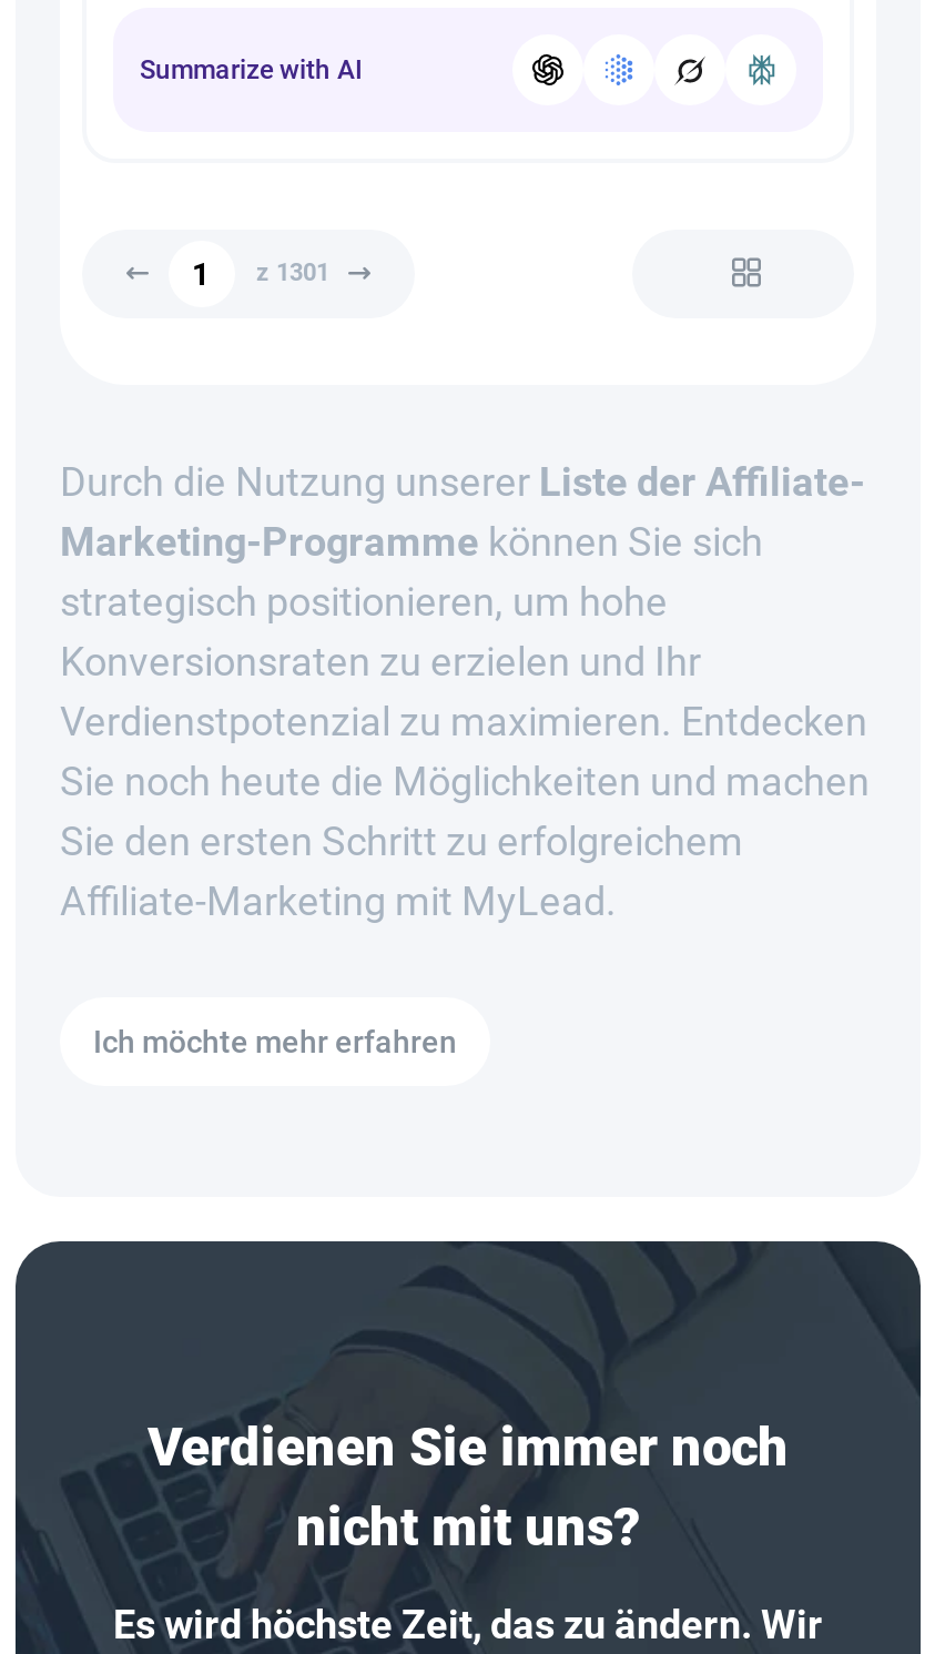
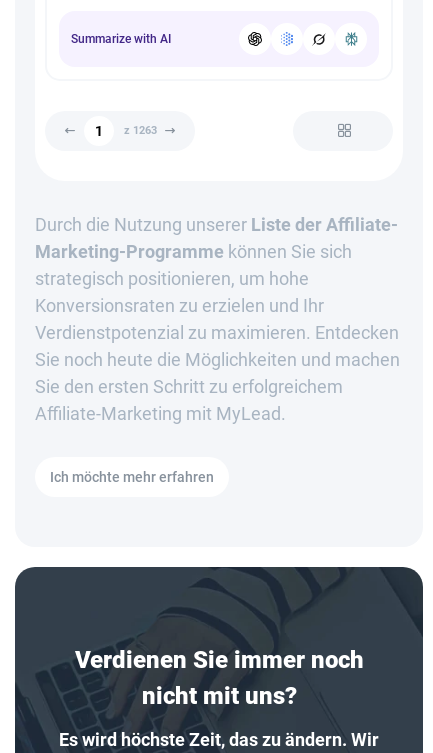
[256,258,329,287] z 1301 -> [123,124,156,137] z 1263

